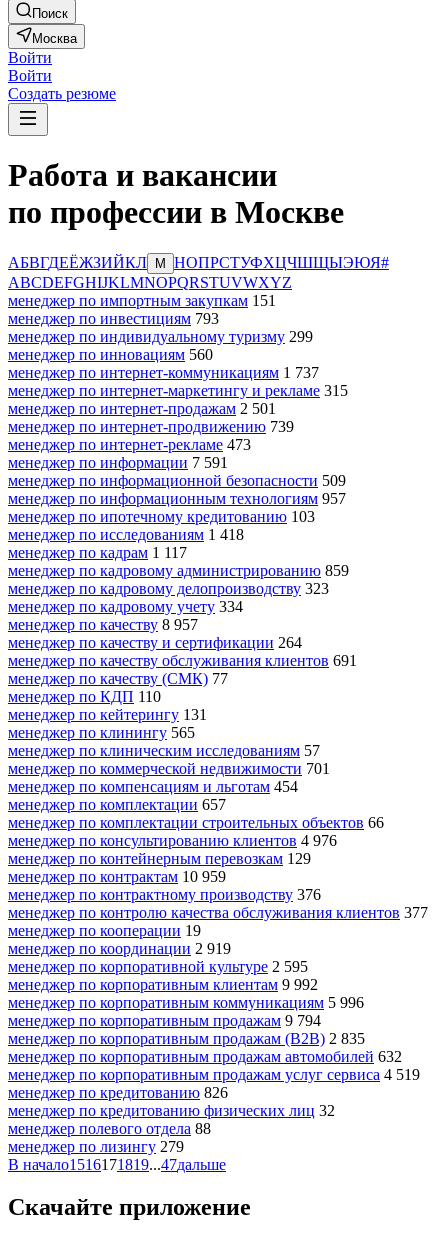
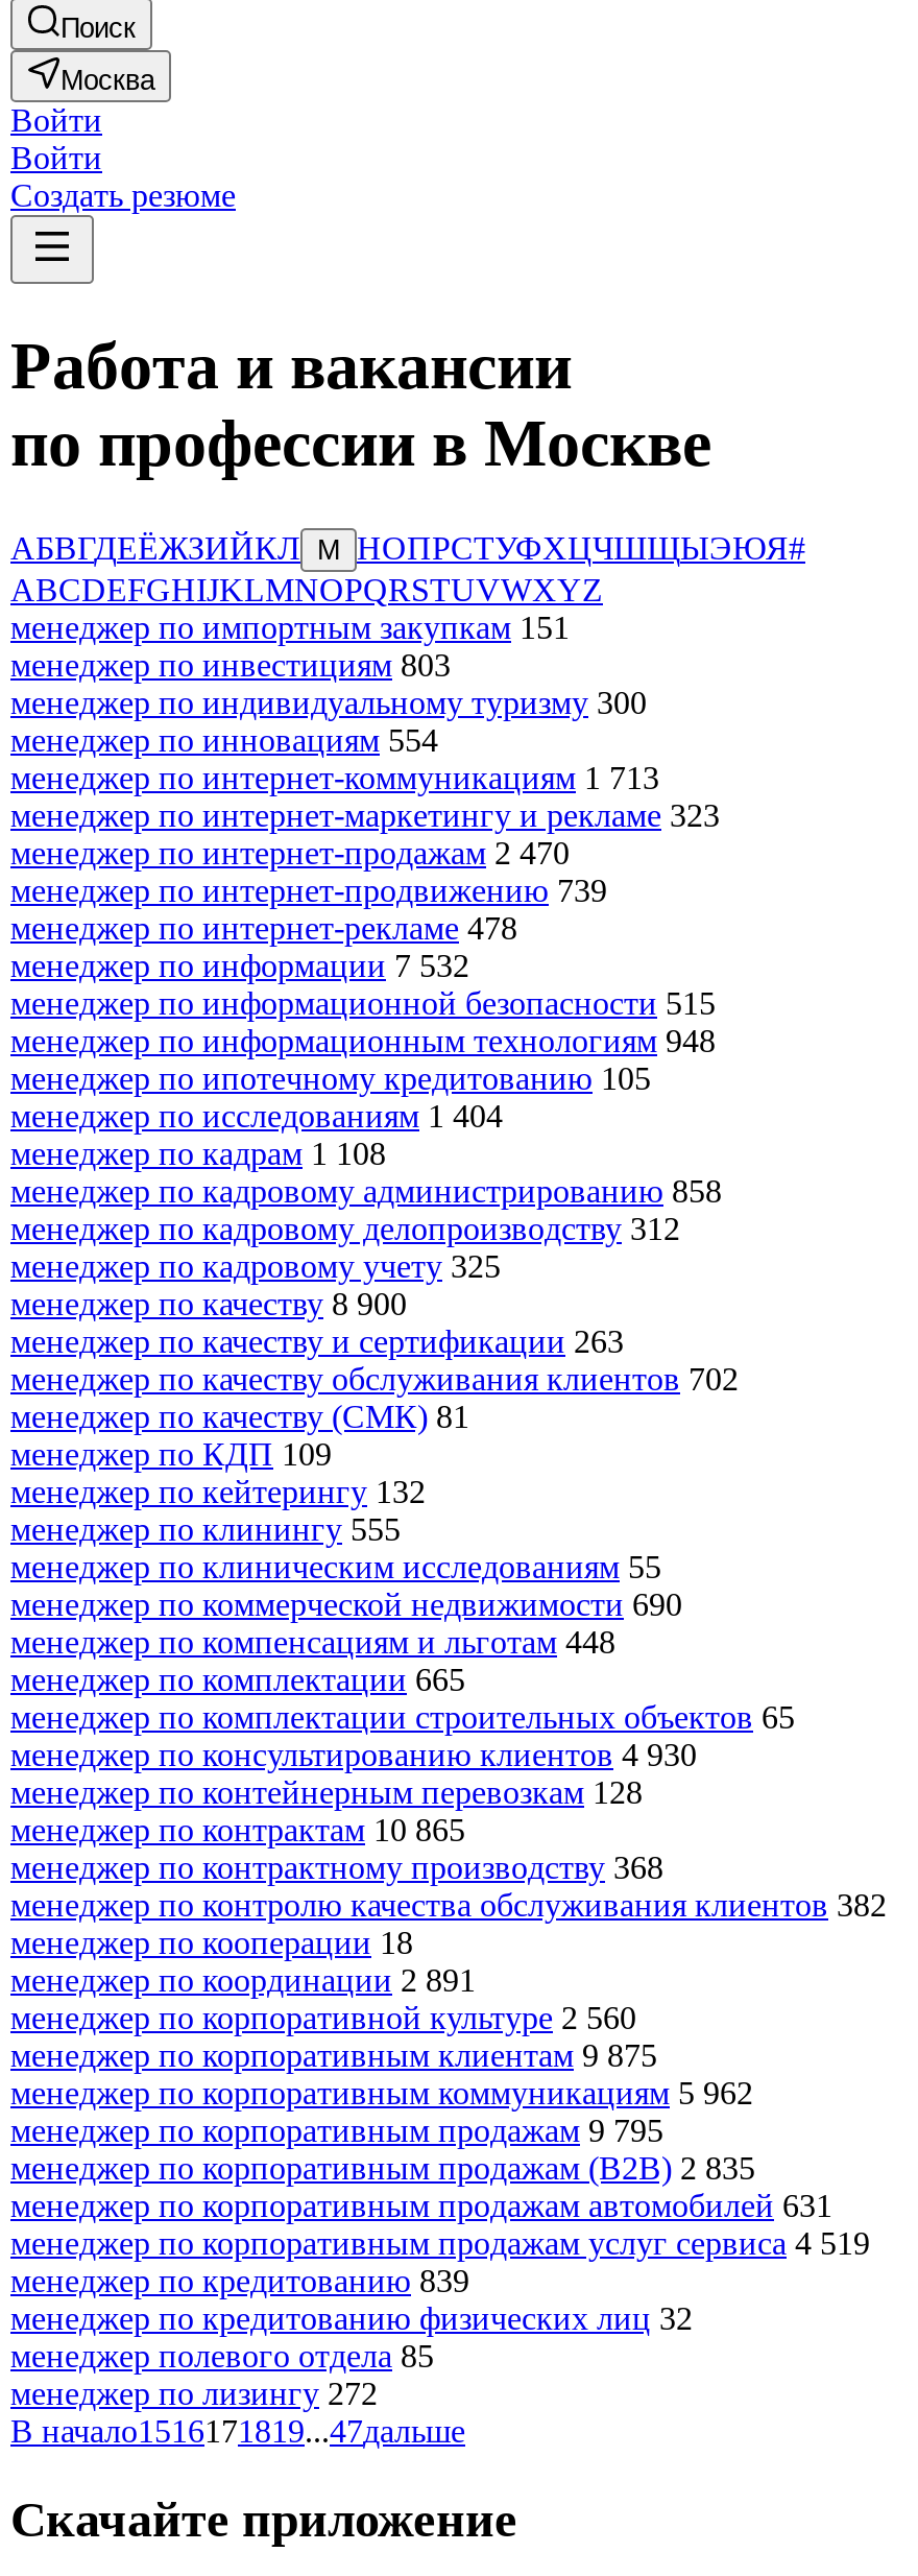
[8,310,219,327] менеджер по инвестициям 793 -> [10,647,451,682] менеджер по инвестициям 803
[8,328,313,345] менеджер по индивидуальному туризму 299 -> [10,684,647,720] менеджер по индивидуальному туризму 300
[8,346,213,363] менеджер по инновациям 560 -> [10,722,438,758] менеджер по инновациям 554
[8,364,319,381] менеджер по интернет-коммуникациям 1 737 -> [10,760,659,795] менеджер по интернет-коммуникациям 1 713
[8,382,348,399] менеджер по интернет-маркетингу и рекламе 315 -> [10,797,720,833] менеджер по интернет-маркетингу и рекламе 323
[8,400,276,417] менеджер по интернет-продажам 2 501 -> [10,835,570,870] менеджер по интернет-продажам 2 470
[8,436,251,453] менеджер по интернет-рекламе 473 -> [10,910,517,945] менеджер по интернет-рекламе 478
[8,454,228,471] менеджер по информации 7 591 -> [10,948,469,983] менеджер по информации 7 532
[8,472,346,489] менеджер по информационной безопасности 509 -> [10,985,716,1021] менеджер по информационной безопасности 515
[8,490,346,507] менеджер по информационным технологиям 957 -> [10,1023,716,1058] менеджер по информационным технологиям 948
[8,508,315,525] менеджер по ипотечному кредитованию 103 -> [10,1060,651,1096] менеджер по ипотечному кредитованию 105
[8,526,244,543] менеджер по исследованиям 1 418 -> [10,1098,503,1133] менеджер по исследованиям 1 404
[8,544,187,561] менеджер по кадрам 1 117 -> [10,1135,386,1171] менеджер по кадрам 1 108
[8,562,349,579] менеджер по кадровому администрированию 859 -> [10,1173,722,1208] менеджер по кадровому администрированию 858
[8,580,329,597] менеджер по кадровому делопроизводству 323 -> [10,1211,680,1246] менеджер по кадровому делопроизводству 312
[8,598,243,615] менеджер по кадровому учету 334 -> [10,1248,501,1284] менеджер по кадровому учету 325
[8,616,198,633] менеджер по качеству 8 957 -> [10,1286,407,1321] менеджер по качеству 8 900
[8,634,302,651] менеджер по качеству и сертификации 264 -> [10,1323,624,1359] менеджер по качеству и сертификации 263
[8,652,357,669] менеджер по качеству обслуживания клиентов 691 -> [10,1361,739,1396] менеджер по качеству обслуживания клиентов 702
[8,670,228,687] менеджер по качеству (СМК) 77 -> [10,1398,469,1434] менеджер по качеству (СМК) 81
[8,688,161,705] менеджер по КДП 110 -> [10,1436,332,1471] менеджер по КДП 109
[8,706,207,723] менеджер по кейтерингу 131 -> [10,1474,426,1509] менеджер по кейтерингу 132
[8,724,195,741] менеджер по клинингу 565 -> [10,1511,401,1547] менеджер по клинингу 555
[8,742,320,759] менеджер по клиническим исследованиям 57 -> [10,1549,661,1584] менеджер по клиническим исследованиям 55
[8,760,330,777] менеджер по коммерческой недвижимости 701 -> [10,1586,682,1622] менеджер по коммерческой недвижимости 690
[8,778,298,795] менеджер по компенсациям и льготам 454 -> [10,1624,615,1659] менеджер по компенсациям и льготам 448
[8,796,226,813] менеджер по комплектации 657 -> [10,1661,465,1697] менеджер по комплектации 665
[8,814,384,831] менеджер по комплектации строительных объектов 66 -> [10,1699,795,1735] менеджер по комплектации строительных объектов 65
[8,832,337,849] менеджер по консультированию клиентов 4 976 -> [10,1737,697,1772] менеджер по консультированию клиентов 4 930
[8,850,311,867] менеджер по контейнерным перевозкам 129 -> [10,1774,643,1810] менеджер по контейнерным перевозкам 128
[8,868,226,885] менеджер по контрактам 10 959 -> [10,1812,465,1847] менеджер по контрактам 10 865
[8,886,321,903] менеджер по контрактному производству 376 -> [10,1849,663,1885] менеджер по контрактному производству 368
[8,904,428,921] менеджер по контролю качества обслуживания клиентов 377 -> [10,1887,887,1922] менеджер по контролю качества обслуживания клиентов 382
[8,922,201,939] менеджер по кооперации 19 -> [10,1924,413,1960] менеджер по кооперации 18
[8,940,231,957] менеджер по координации 2 919 -> [10,1962,476,1998] менеджер по координации 2 891
[8,958,308,975] менеджер по корпоративной культуре 2 595 -> [10,2000,636,2035] менеджер по корпоративной культуре 2 560
[8,976,318,993] менеджер по корпоративным клиентам 9 992 -> [10,2037,657,2073] менеджер по корпоративным клиентам 9 875
[8,994,364,1011] менеджер по корпоративным коммуникациям 5 996 -> [10,2075,753,2110] менеджер по корпоративным коммуникациям 5 962
[8,1012,321,1029] менеджер по корпоративным продажам 9 794 -> [10,2112,663,2148] менеджер по корпоративным продажам 9 795
[8,1048,402,1065] менеджер по корпоративным продажам автомобилей 632 -> [10,2188,832,2223] менеджер по корпоративным продажам автомобилей 631
[8,1084,228,1101] менеджер по кредитованию 826 -> [10,2263,469,2298] менеджер по кредитованию 839
[8,1120,211,1137] менеджер полевого отдела 88 -> [10,2338,434,2373] менеджер полевого отдела 85
[8,1138,184,1155] менеджер по лизингу 279 -> [10,2375,378,2411] менеджер по лизингу 272

